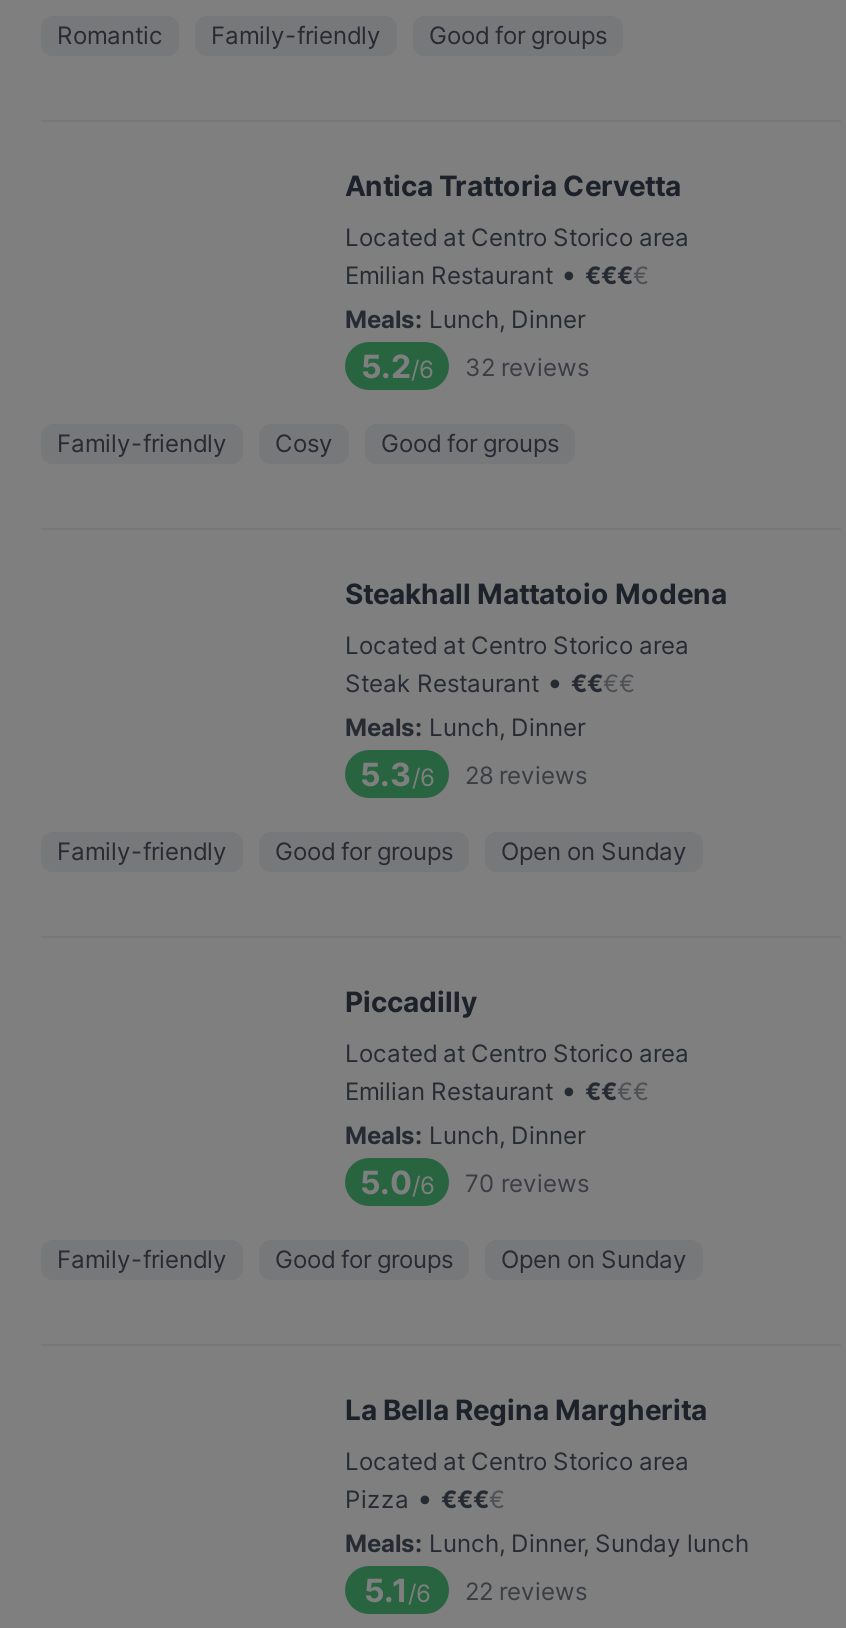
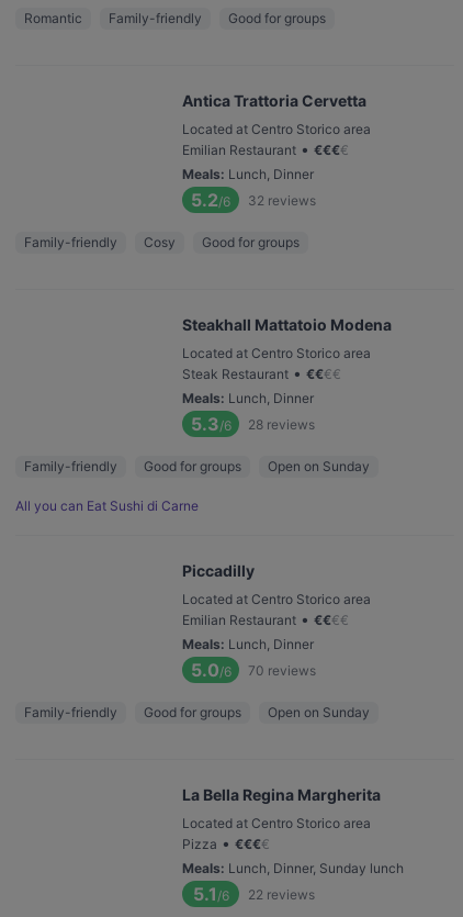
none -> [15,497,199,514] All you can Eat Sushi di Carne

